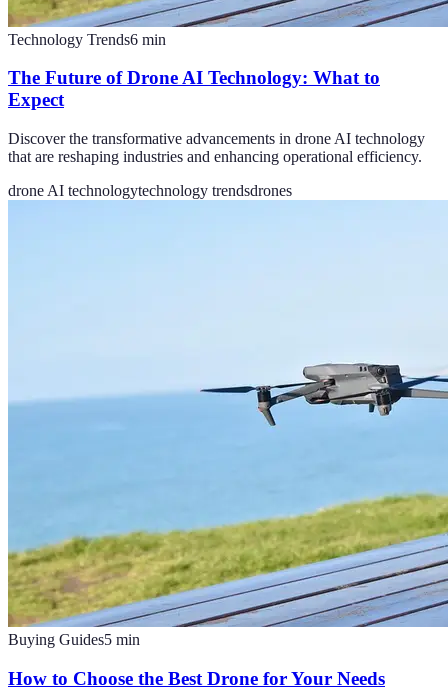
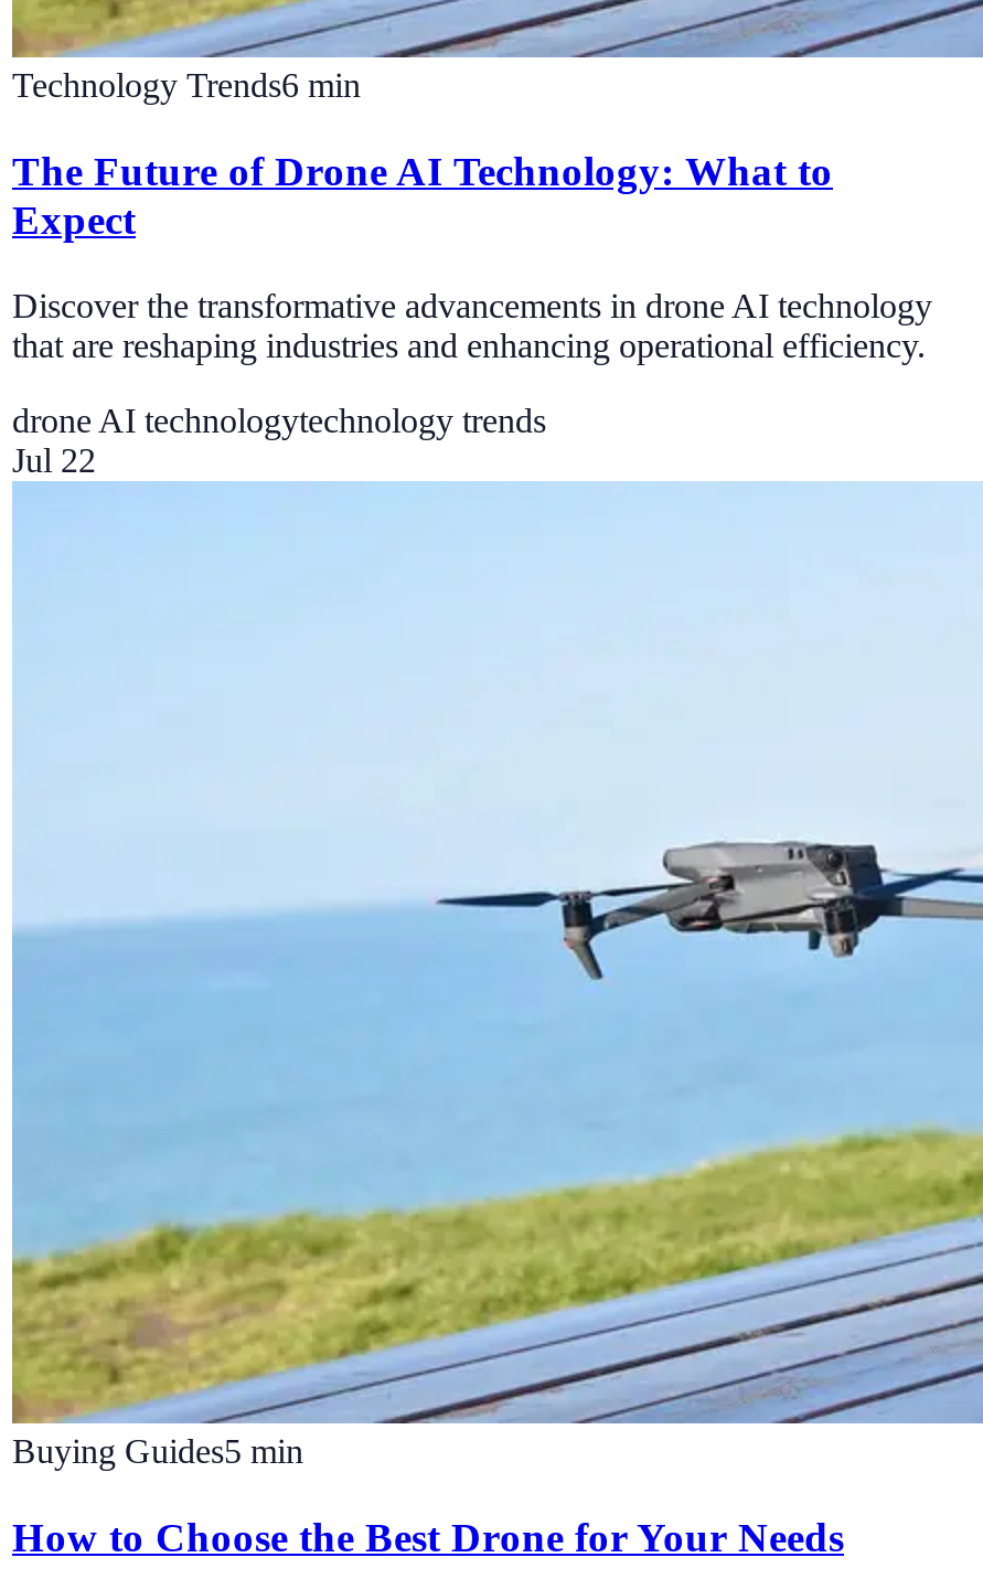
[8,182,292,199] drone AI technologytechnology trendsdrones -> [12,402,546,479] drone AI technologytechnology trends | Jul 22

